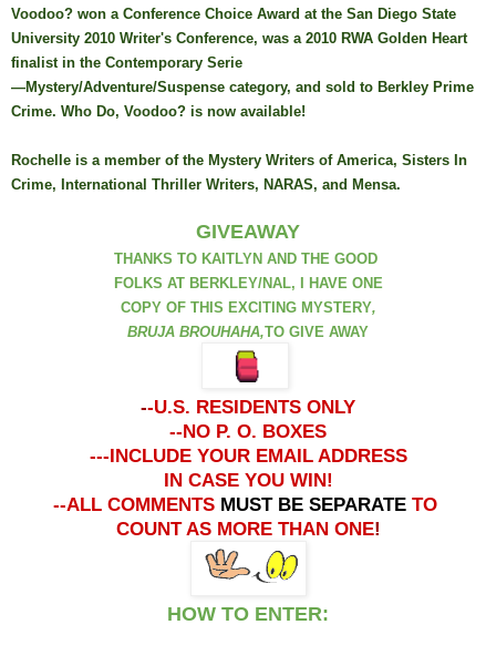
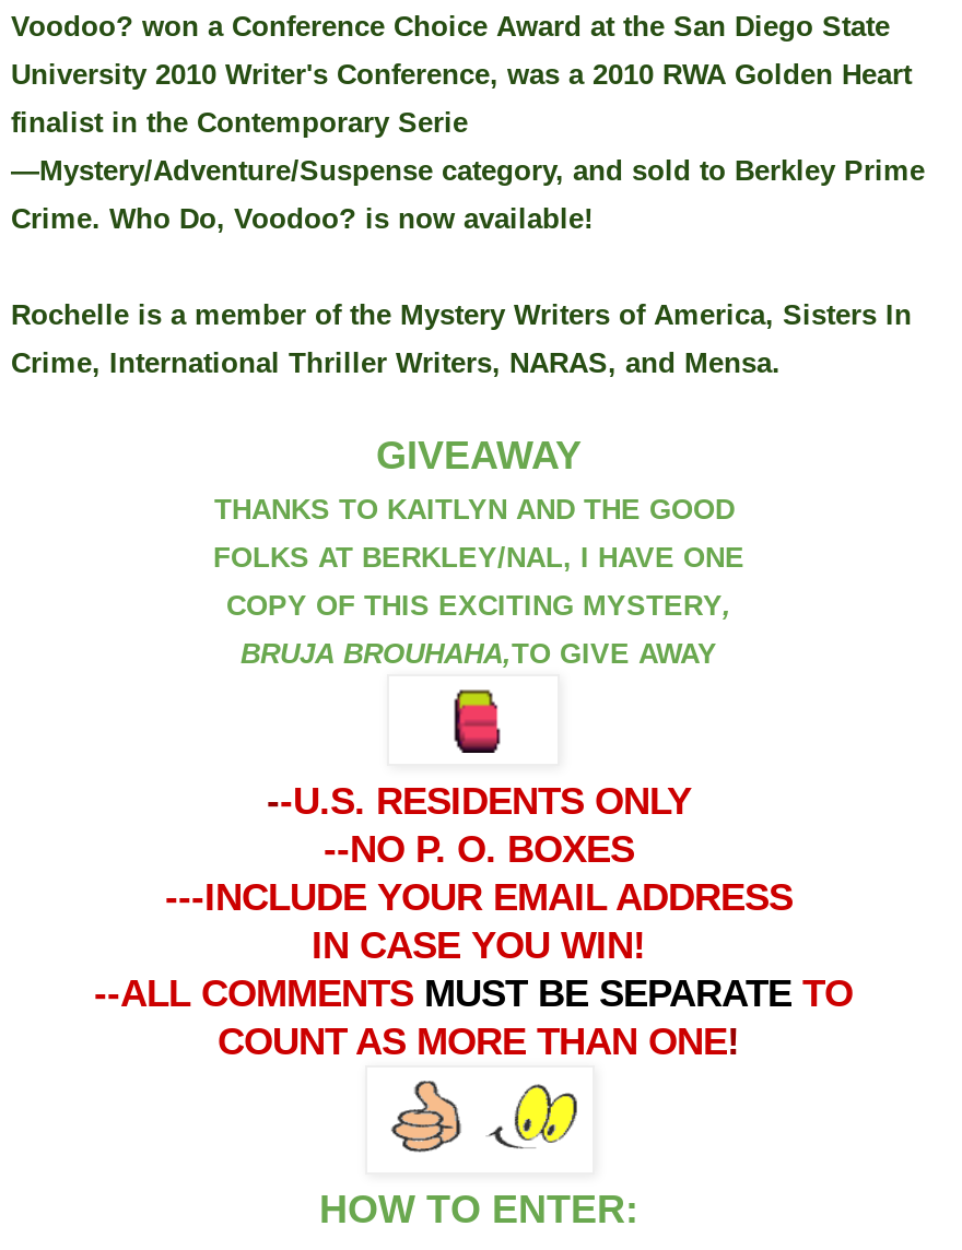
[204,550,251,585] [image] -> [389,1083,483,1155] [image]

